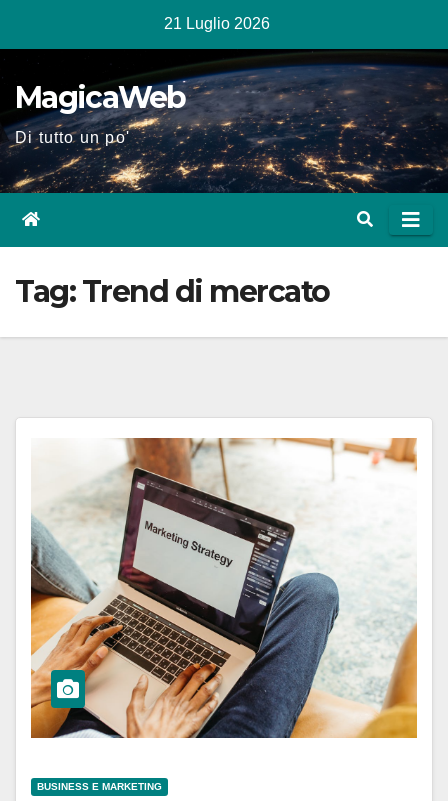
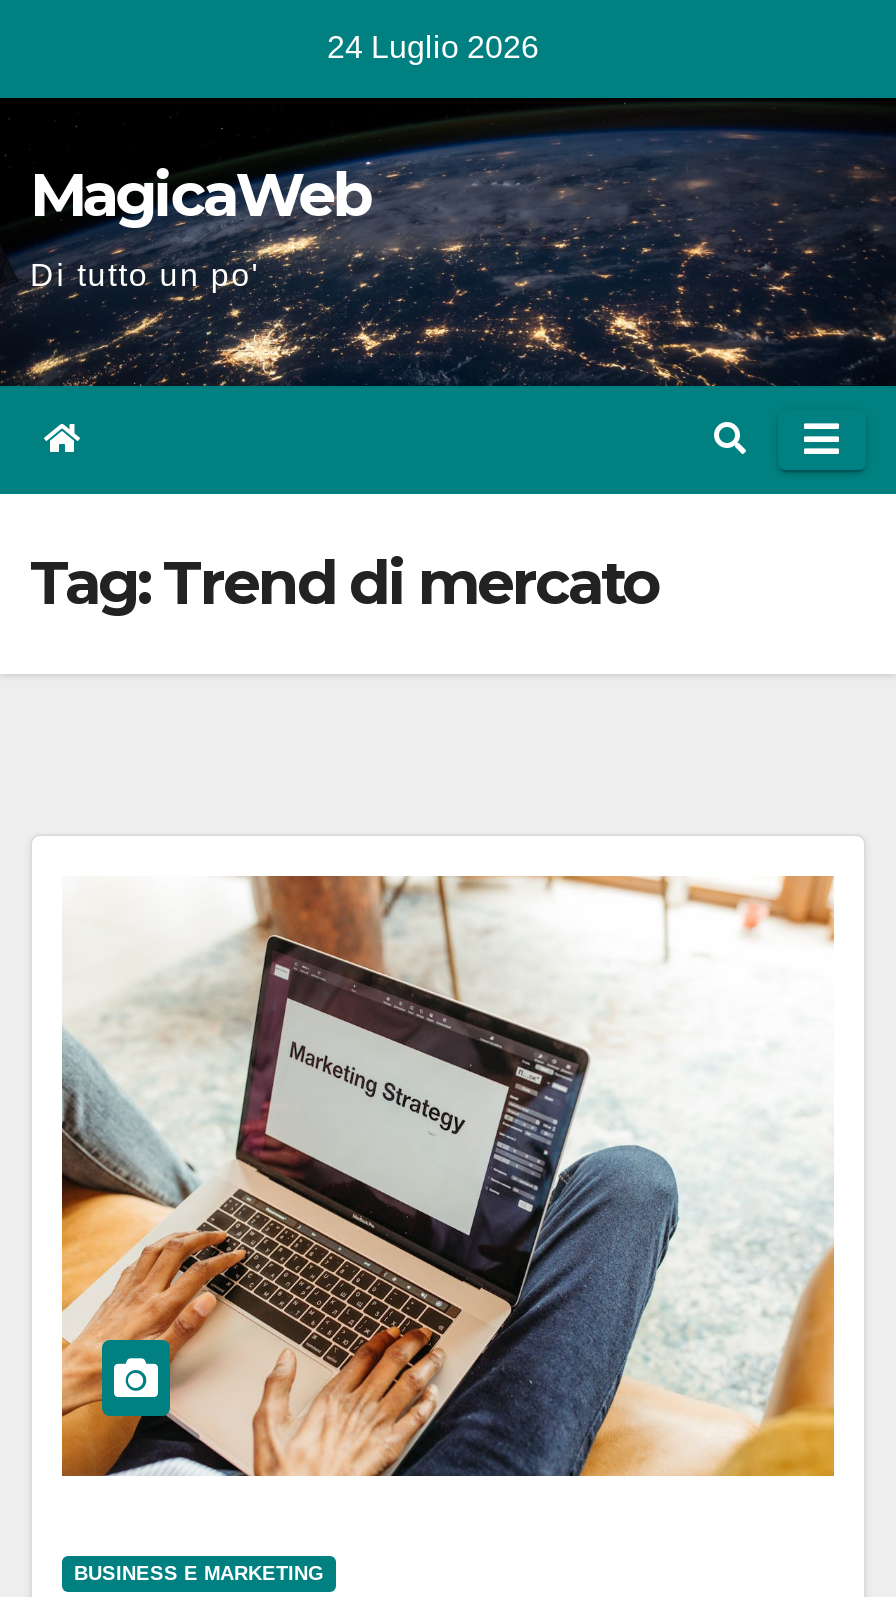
[163,15,269,32] 21 Luglio 2026 -> [327,30,539,64] 24 Luglio 2026

